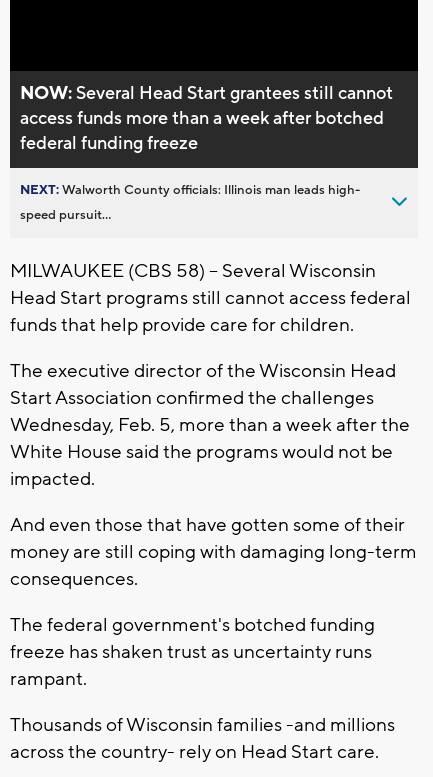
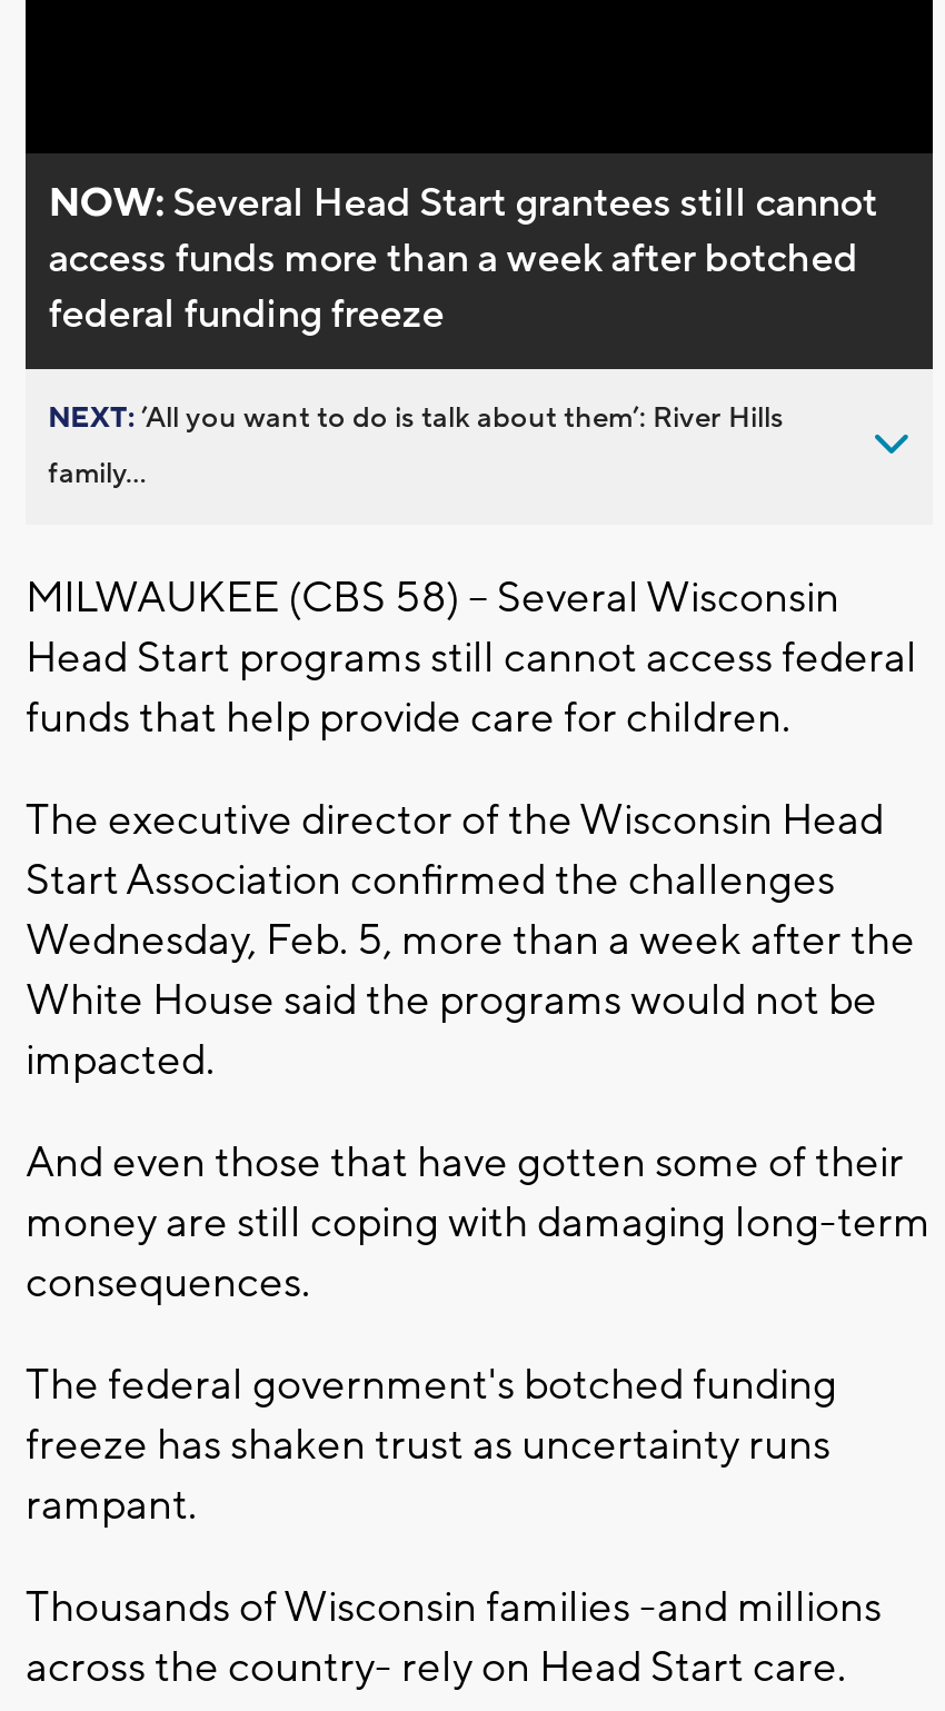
[20,182,360,198] NEXT: Walworth County officials: Illinois man leads high- -> [48,400,784,436] NEXT: ’All you want to do is talk about them’: River Hills
[20,207,111,223] speed pursuit... -> [48,456,146,491] family...

